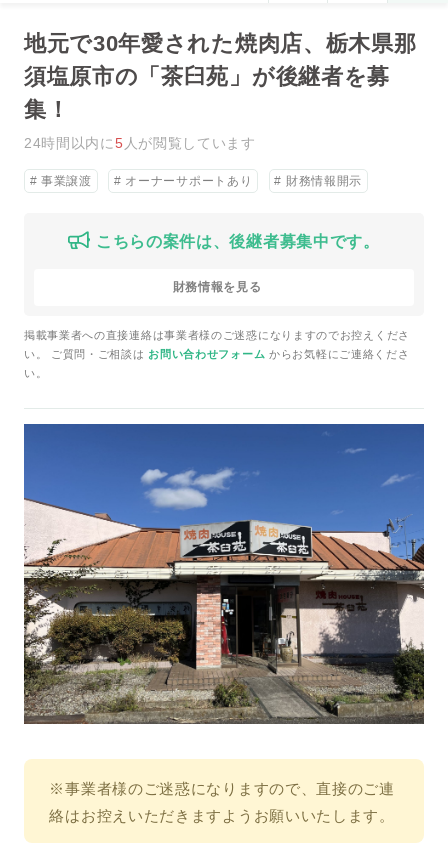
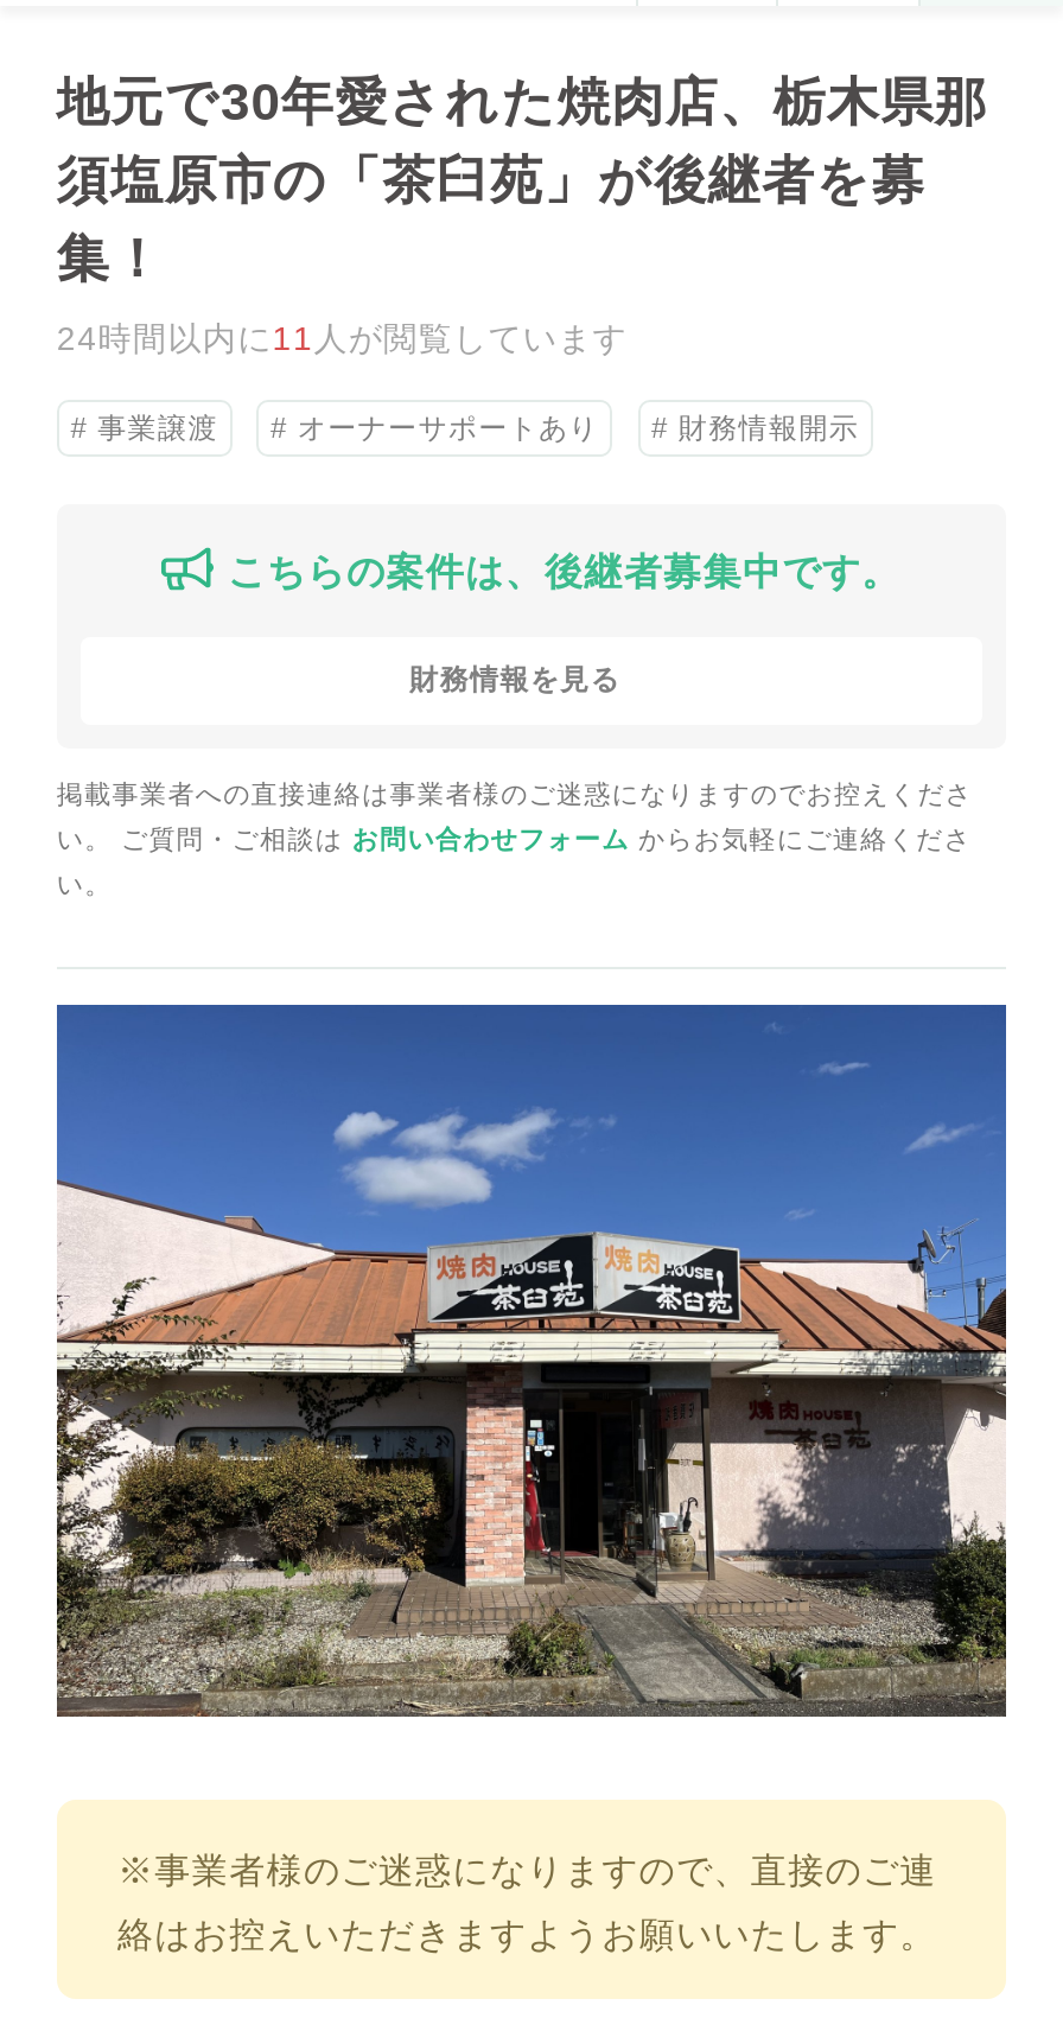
[24,135,256,151] 24時間以内に5人が閲覧しています -> [57,319,628,357] 24時間以内に11人が閲覧しています

